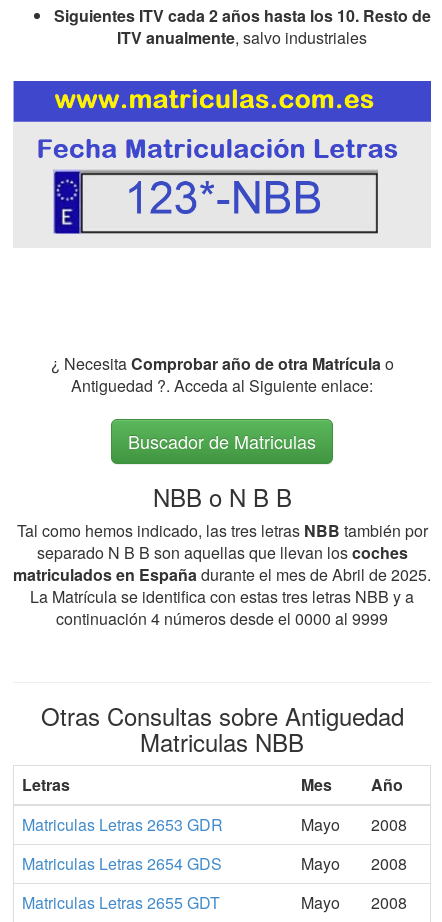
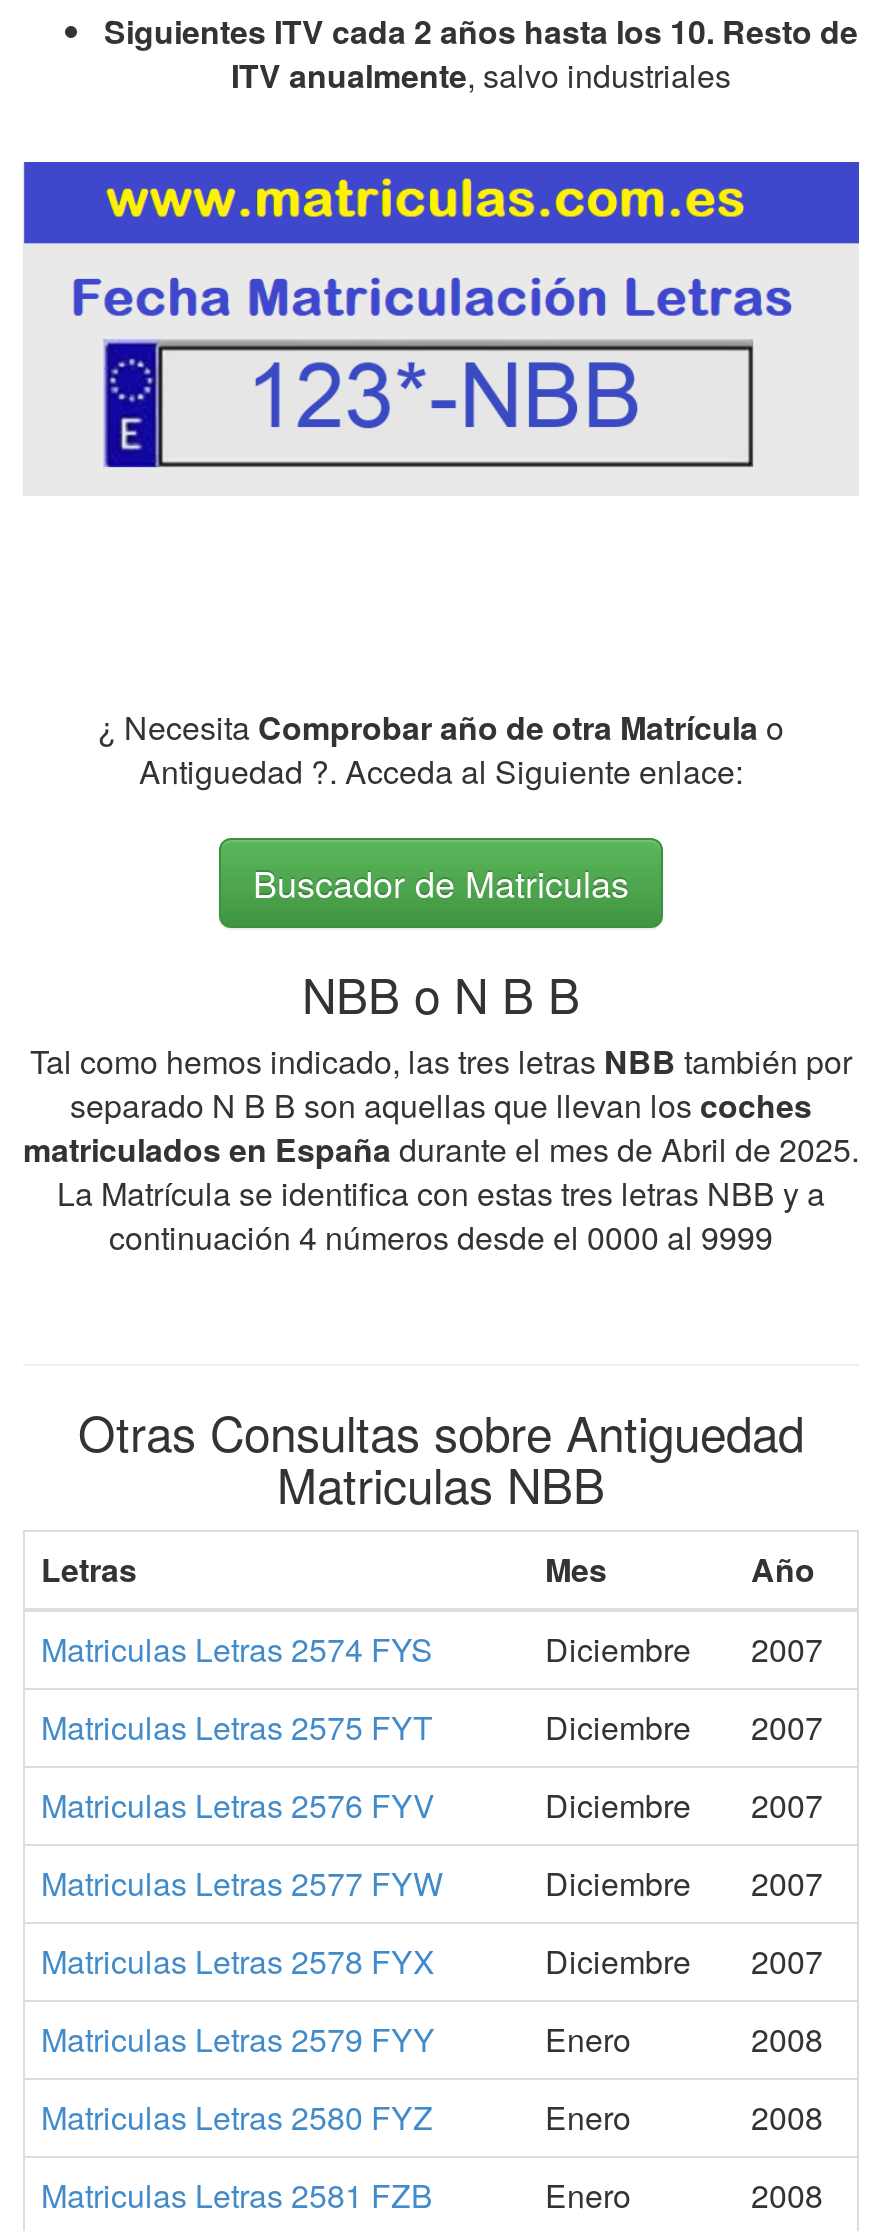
[22,813,340,836] Matriculas Letras 2653 GDR | Mayo -> [41,1626,823,2062] Matriculas Letras 2574 FYS | Diciembre | 2007 | Matriculas Letras 2575 FYT | Diciembre | 2007 | Matriculas Letras 2576 FYV | Diciembre | 2007 | Matriculas Letras 2577 FYW | Diciembre | 2007 | Matriculas Letras 2578 FYX | Diciembre | 2007 | Matriculas Letras 2579 FYY | Enero
[22,852,340,875] Matriculas Letras 2654 GDS | Mayo -> [41,2094,631,2140] Matriculas Letras 2580 FYZ | Enero
[22,891,340,914] Matriculas Letras 2655 GDT | Mayo -> [41,2172,631,2218] Matriculas Letras 2581 FZB | Enero

